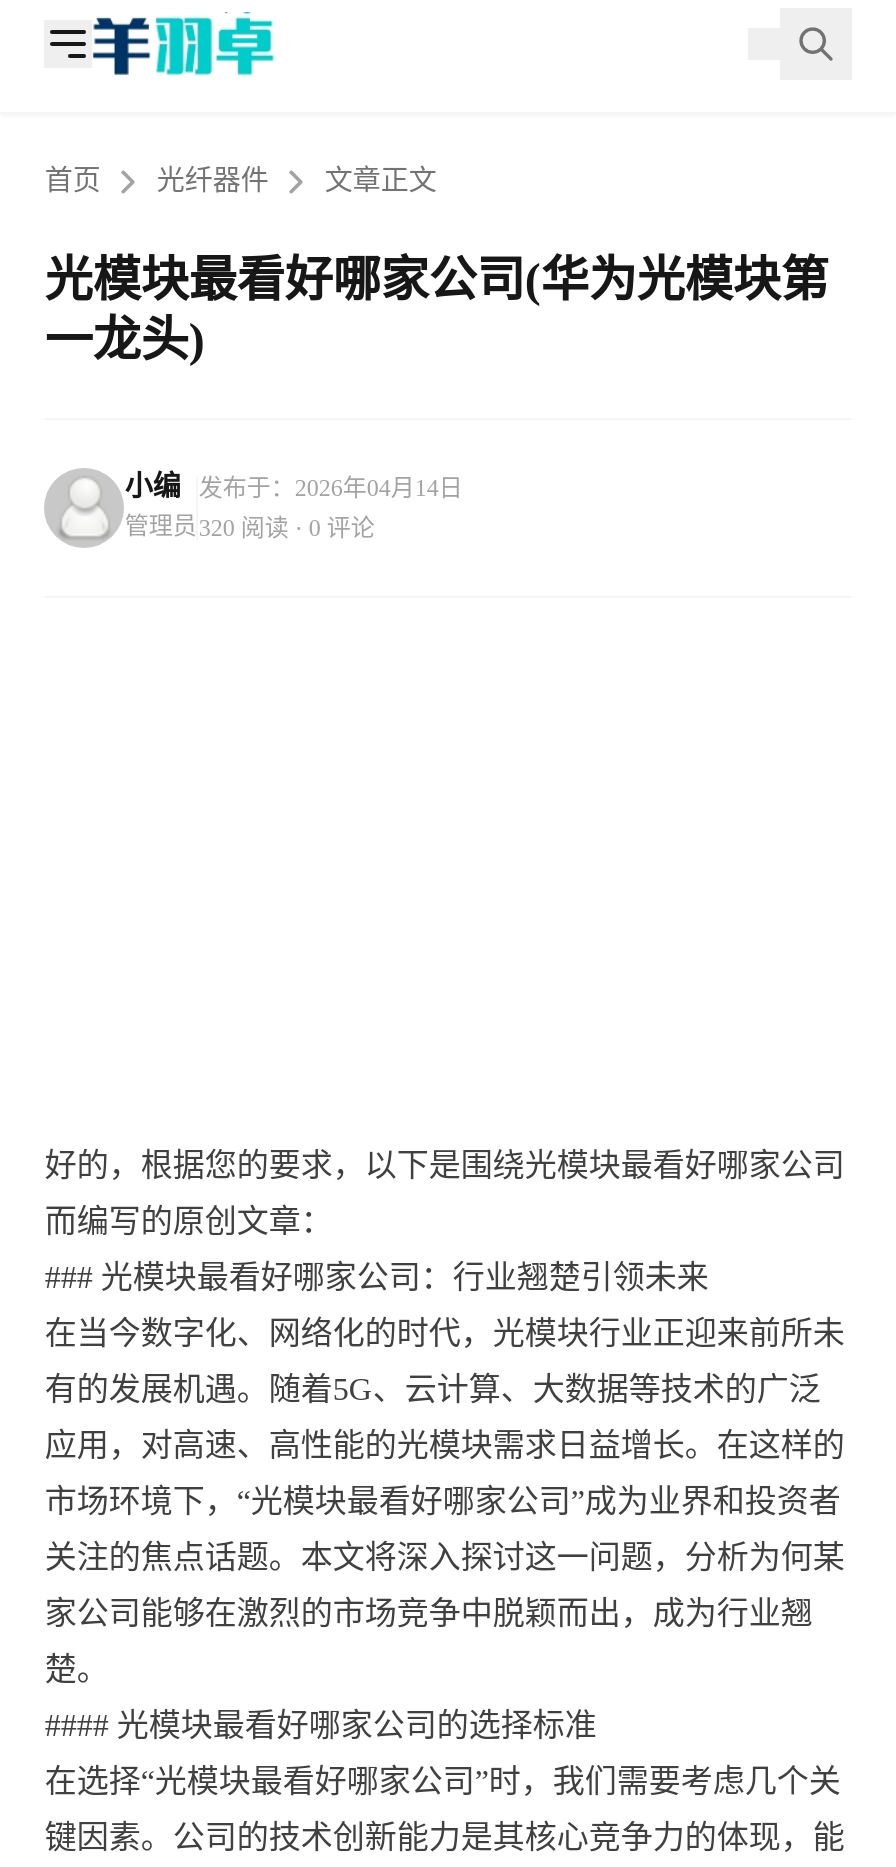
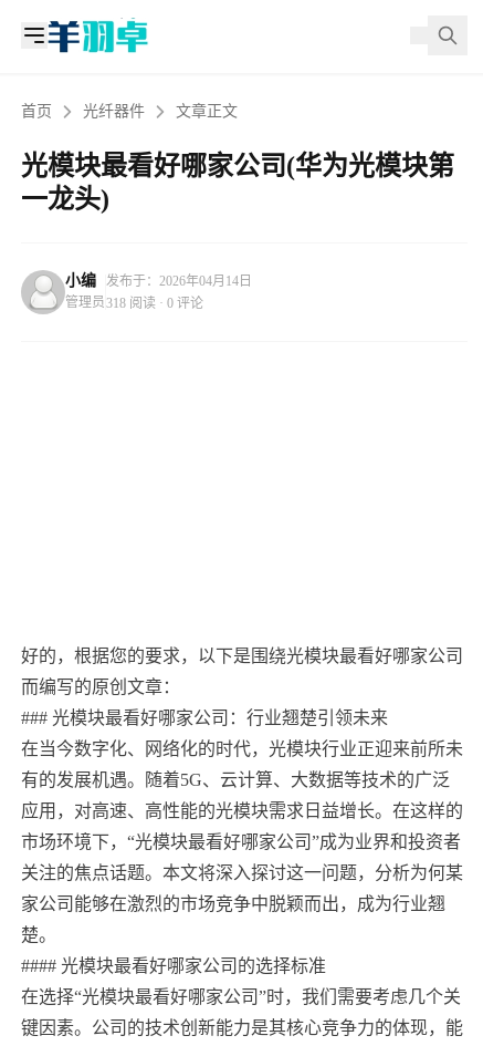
[125,512,375,542] 管理员 320 阅读 · 0 评论 -> [66,294,204,311] 管理员 318 阅读 · 0 评论

